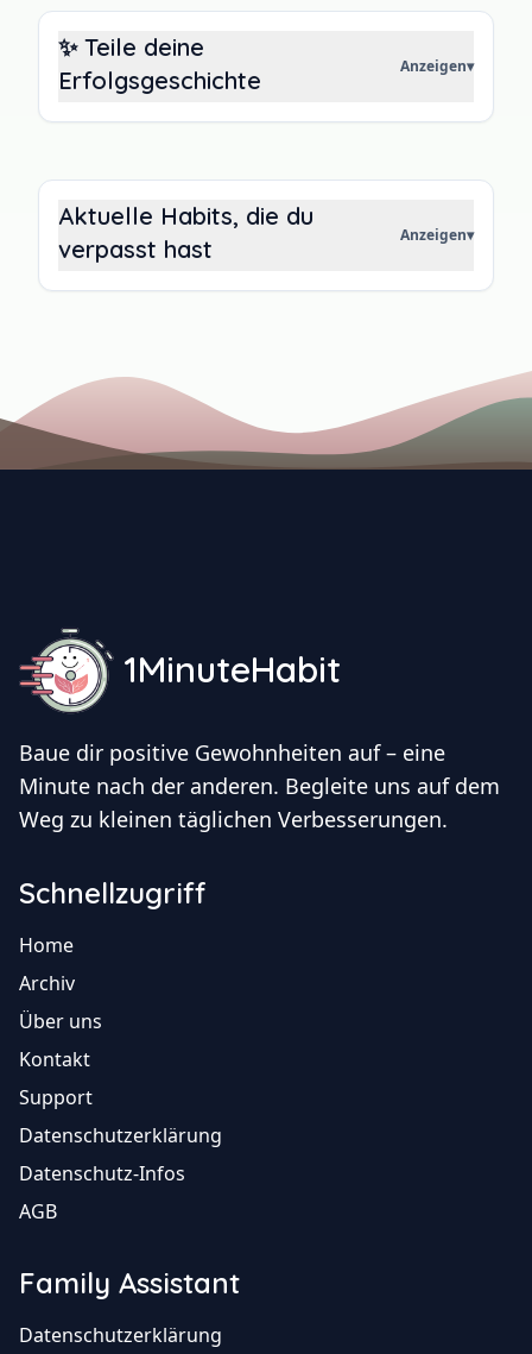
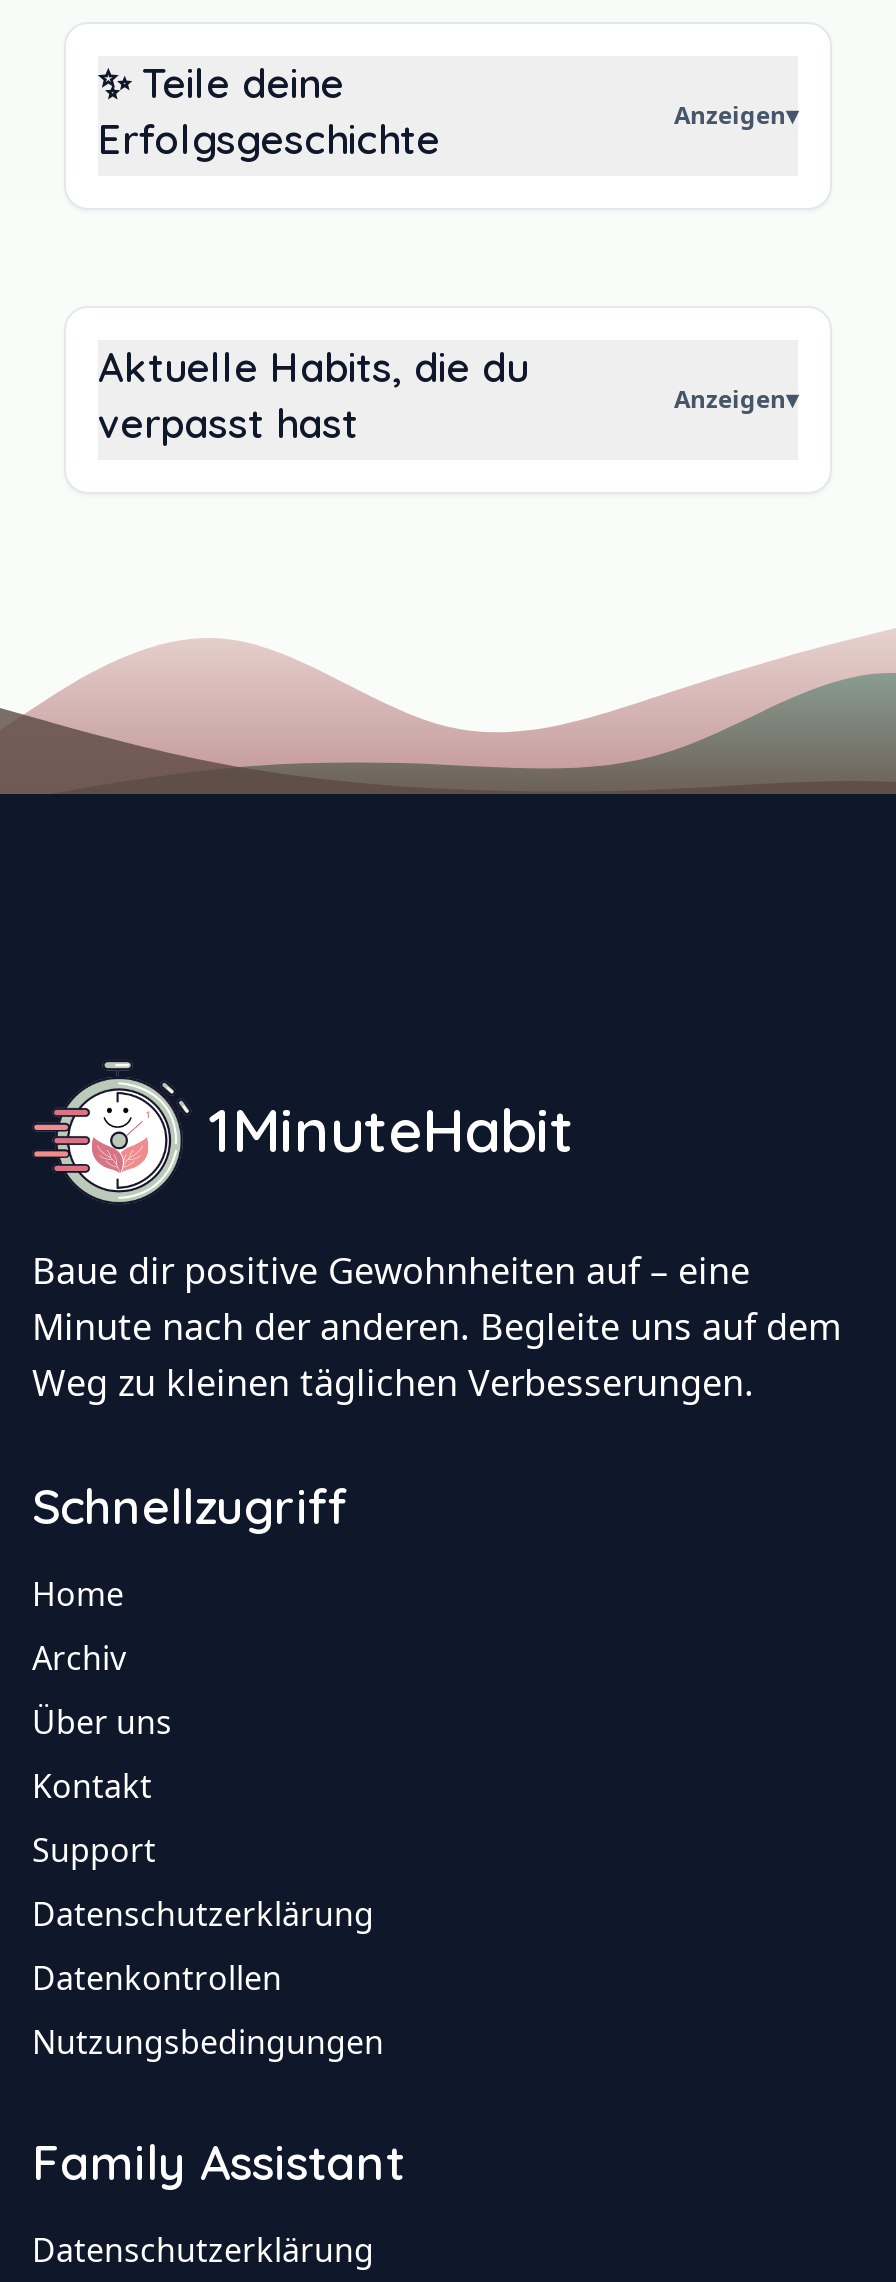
[19,1160,185,1186] Datenschutz-Infos -> [32,1956,282,2000] Datenkontrollen
[19,1198,57,1224] AGB -> [32,2020,384,2064] Nutzungsbedingungen

